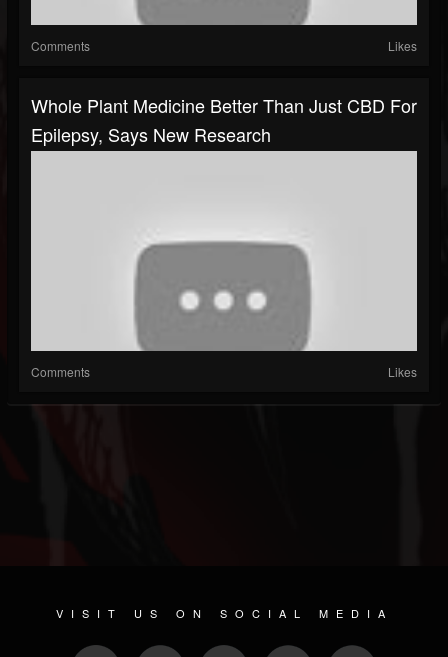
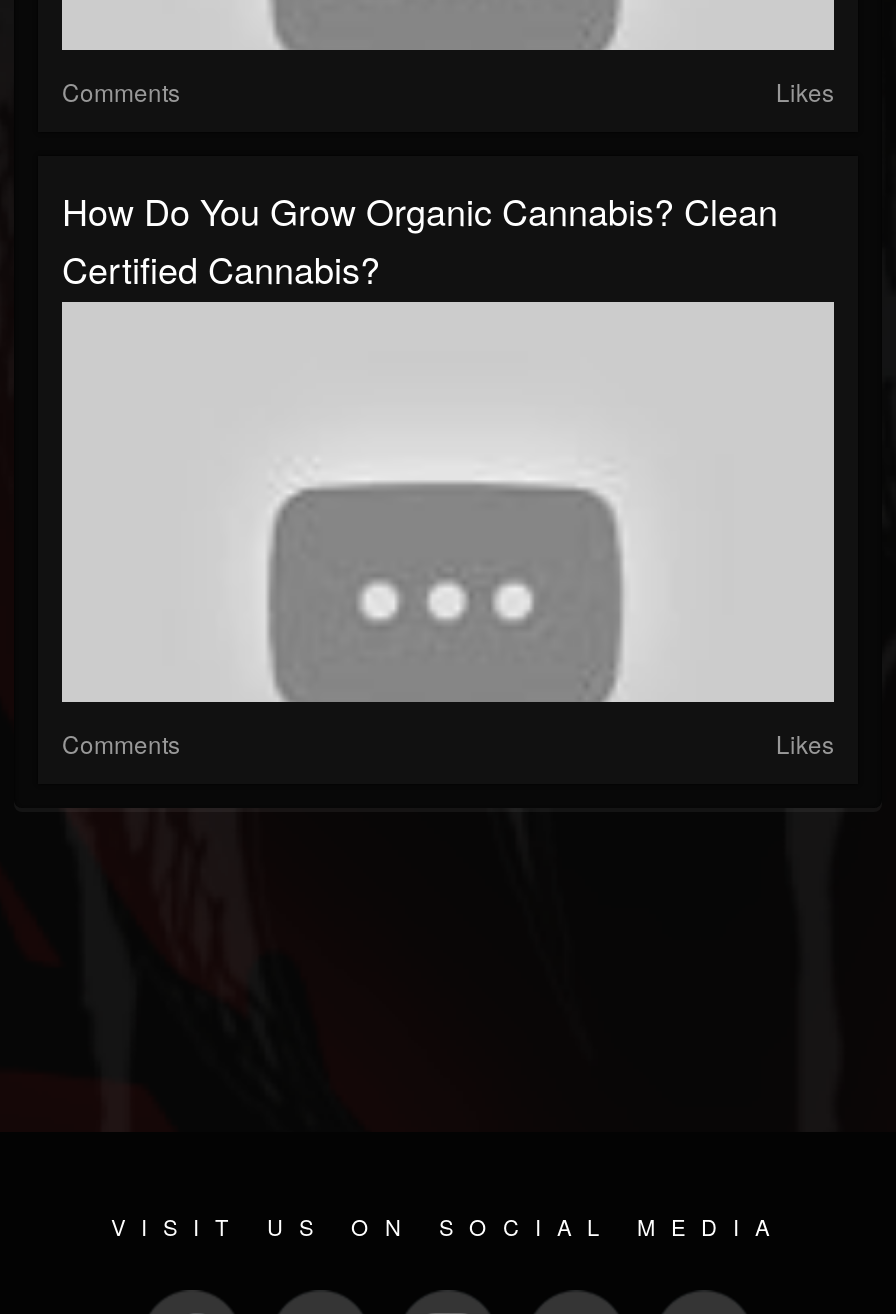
[31,92,417,147] Whole Plant Medicine Better Than Just CBD For | Epilepsy, Says New Research -> [62,184,778,294] How Do You Grow Organic Cannabis? Clean | Certified Cannabis?

